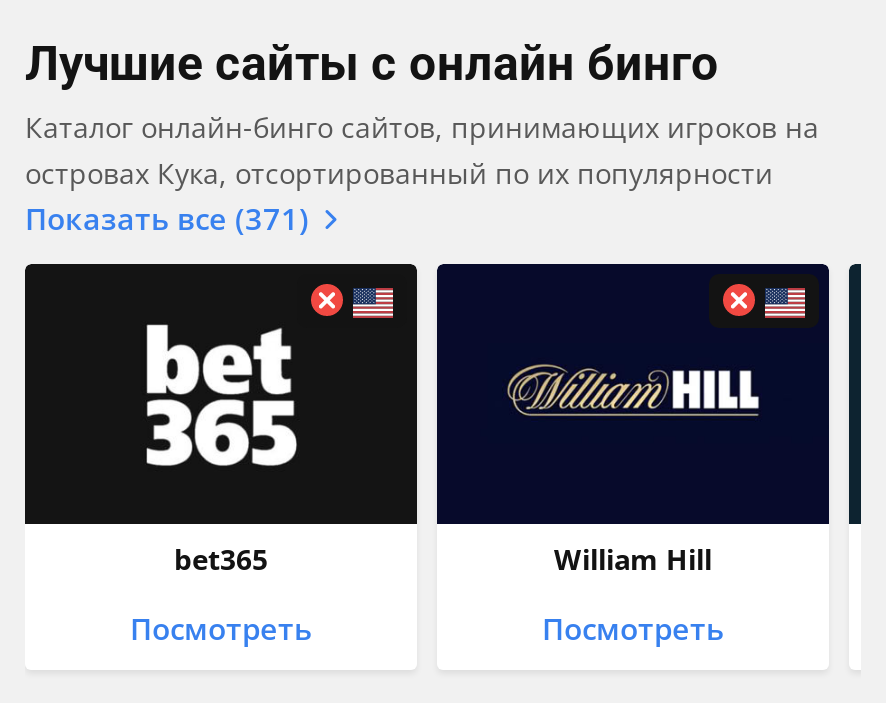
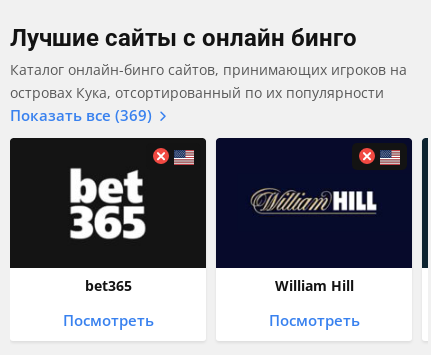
[25,198,317,238] Показать все (371) -> [10,105,156,125] Показать все (369)

